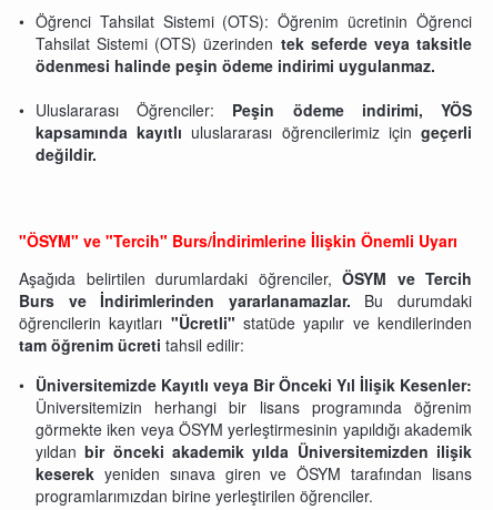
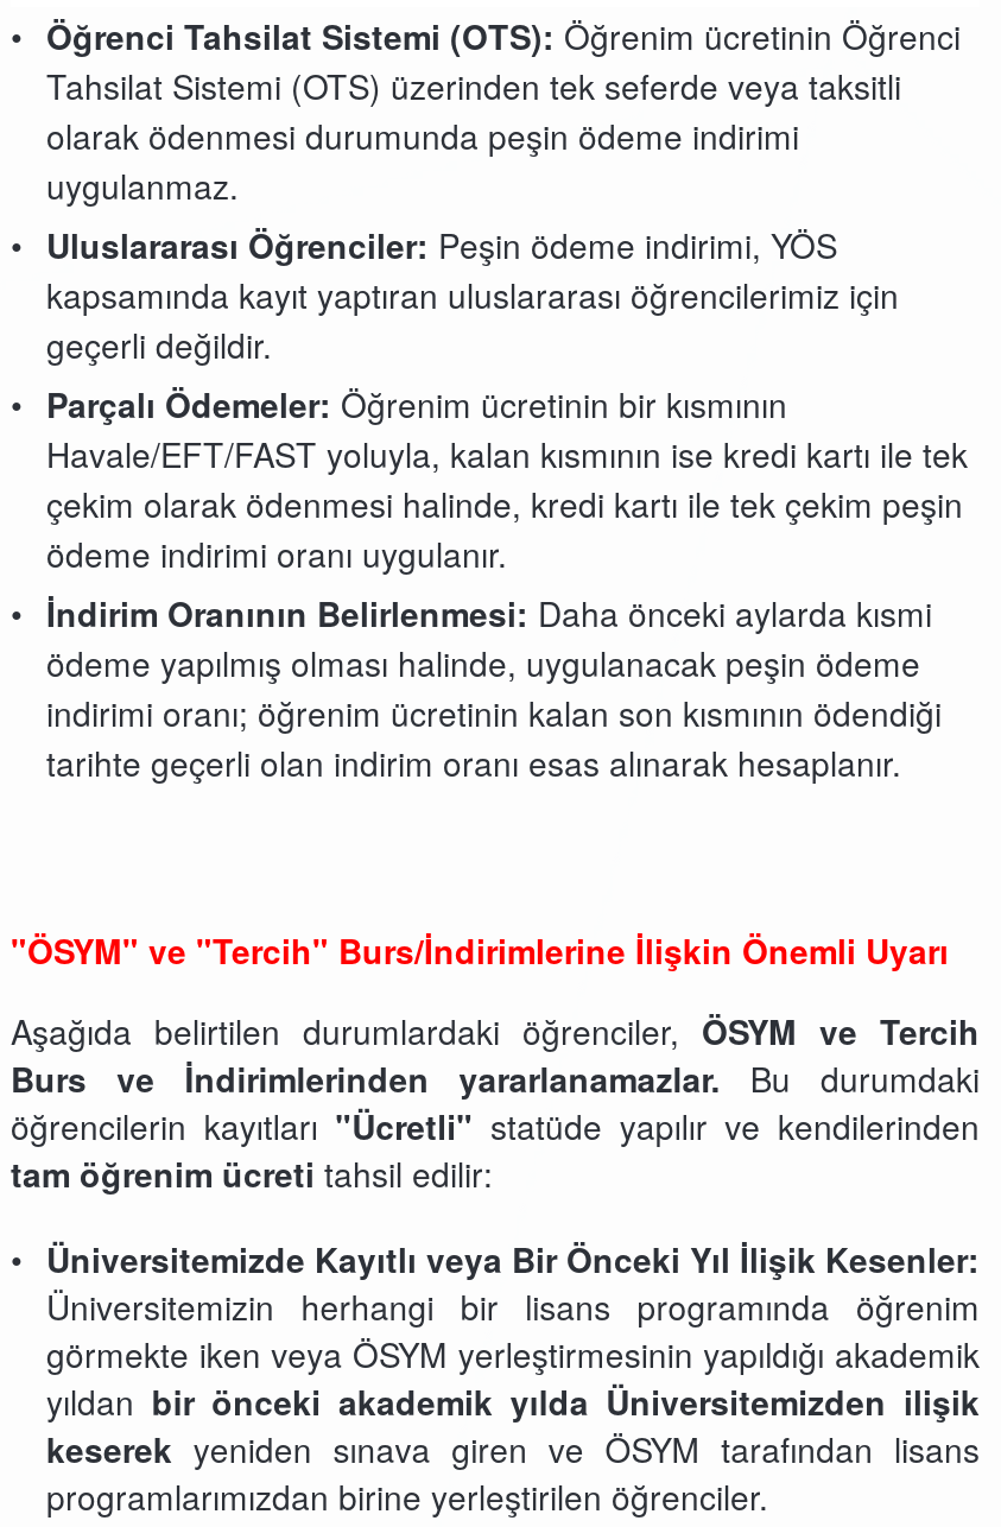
[36,32,472,165] Tahsilat Sistemi (OTS) üzerinden tek seferde veya taksitle | ödenmesi halinde peşin ödeme indirimi uygulanmaz. | Uluslararası Öğrenciler: Peşin ödeme indirimi, | YÖS | kapsamında kayıtlı uluslararası öğrencilerimiz için geçerli | değildir. -> [46,62,968,786] Tahsilat Sistemi (OTS) üzerinden tek seferde veya taksitli | olarak ödenmesi durumunda peşin ödeme indirimi | uygulanmaz. | Uluslararası Öğrenciler: Peşin ödeme indirimi, YÖS | kapsamında kayıt yaptıran uluslararası öğrencilerimiz için | geçerli değildir. | Parçalı Ödemeler: Öğrenim ücretinin bir kısmının | Havale/EFT/FAST yoluyla, kalan kısmının ise kredi kartı ile tek | çekim olarak ödenmesi halinde, kredi kartı ile tek çekim peşin | ödeme indirimi oranı uygulanır. | İndirim Oranının Belirlenmesi: Daha önceki aylarda kısmi | ödeme yapılmış olması halinde, uygulanacak peşin ödeme | indirimi oranı; öğrenim ücretinin kalan son kısmının ödendiği | tarihte geçerli olan indirim oranı esas alınarak hesaplanır.

